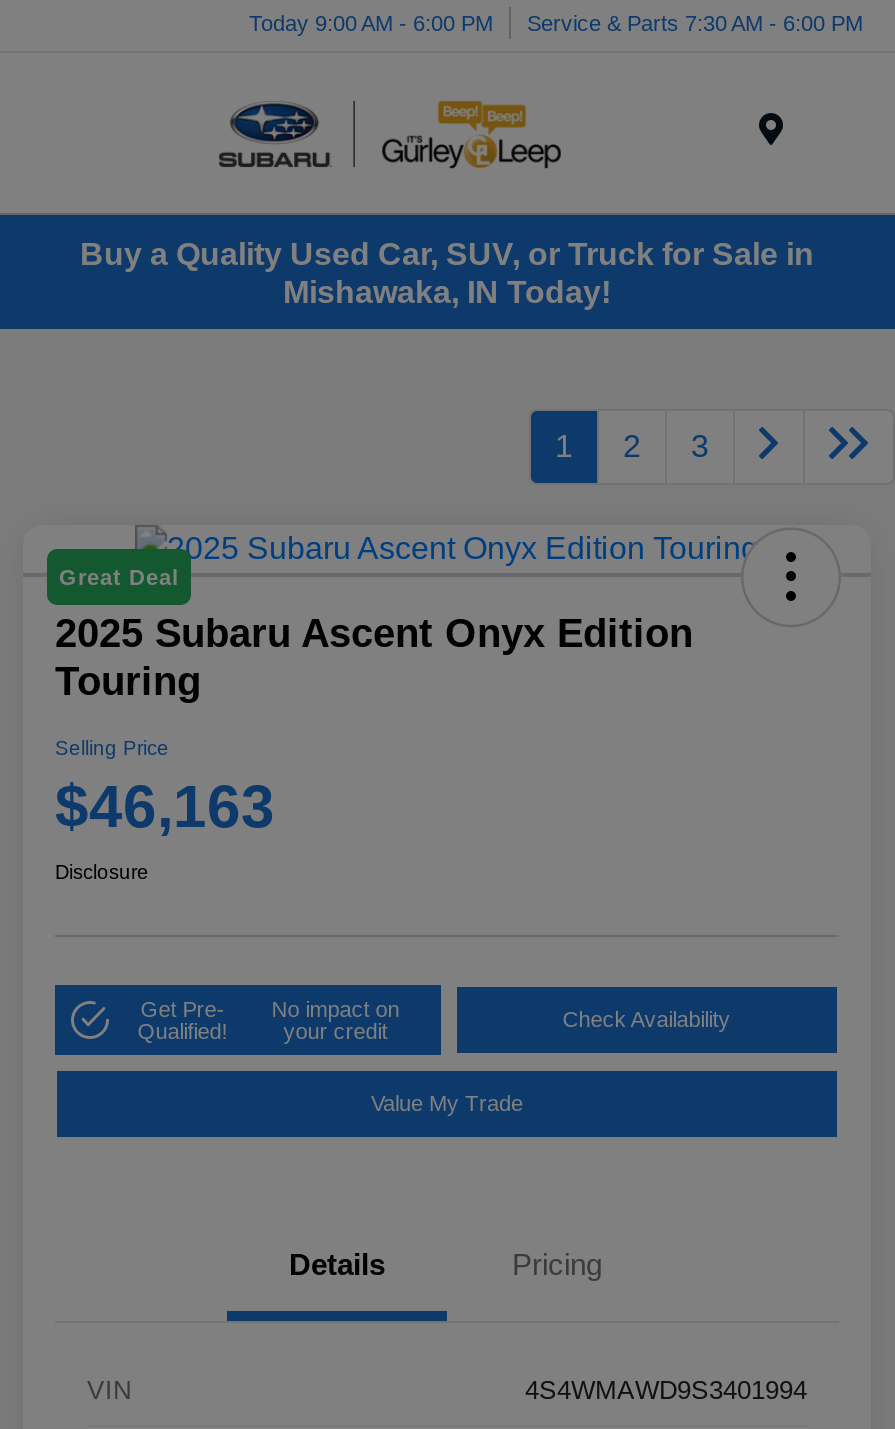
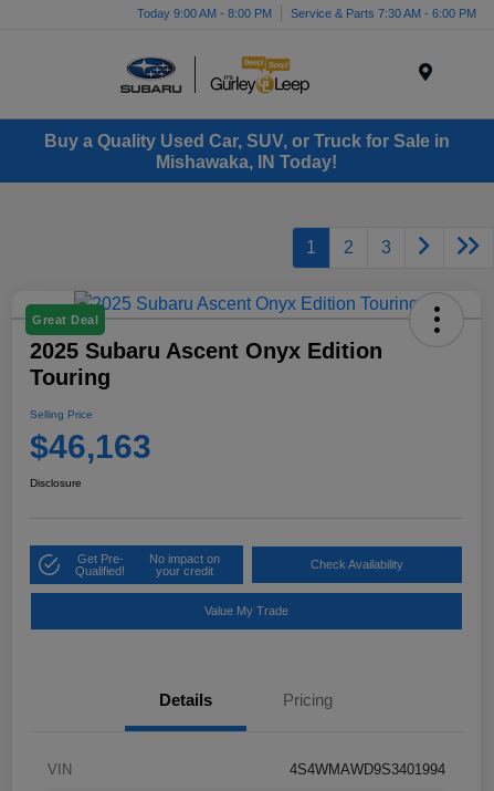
[249,10,863,34] Today 9:00 AM - 6:00 PM Service & Parts 7:30 AM - 6:00 PM -> [137,6,476,19] Today 9:00 AM - 8:00 PM Service & Parts 7:30 AM - 6:00 PM

